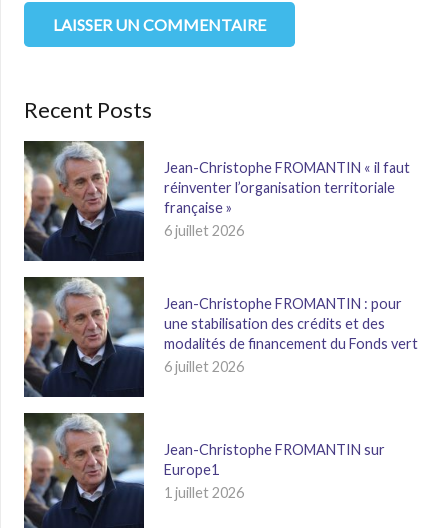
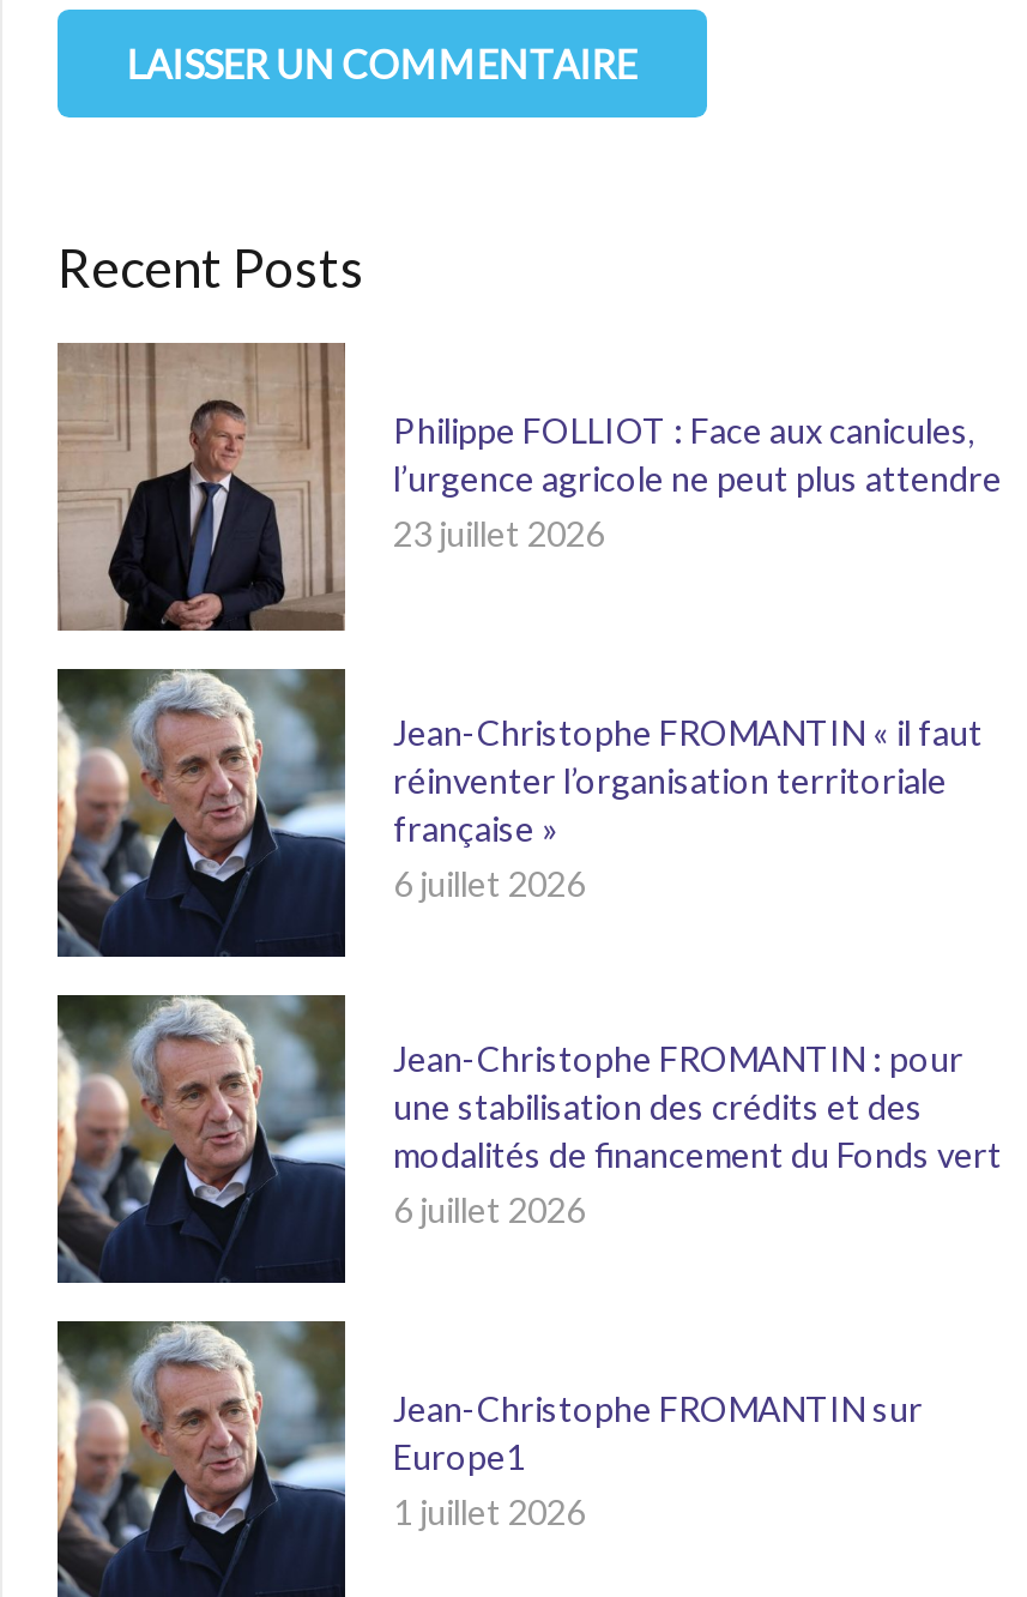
none -> [55,341,1002,633] [image] | Philippe FOLLIOT : Face aux canicules, | l’urgence agricole ne peut plus attendre | 23 juillet 2026

